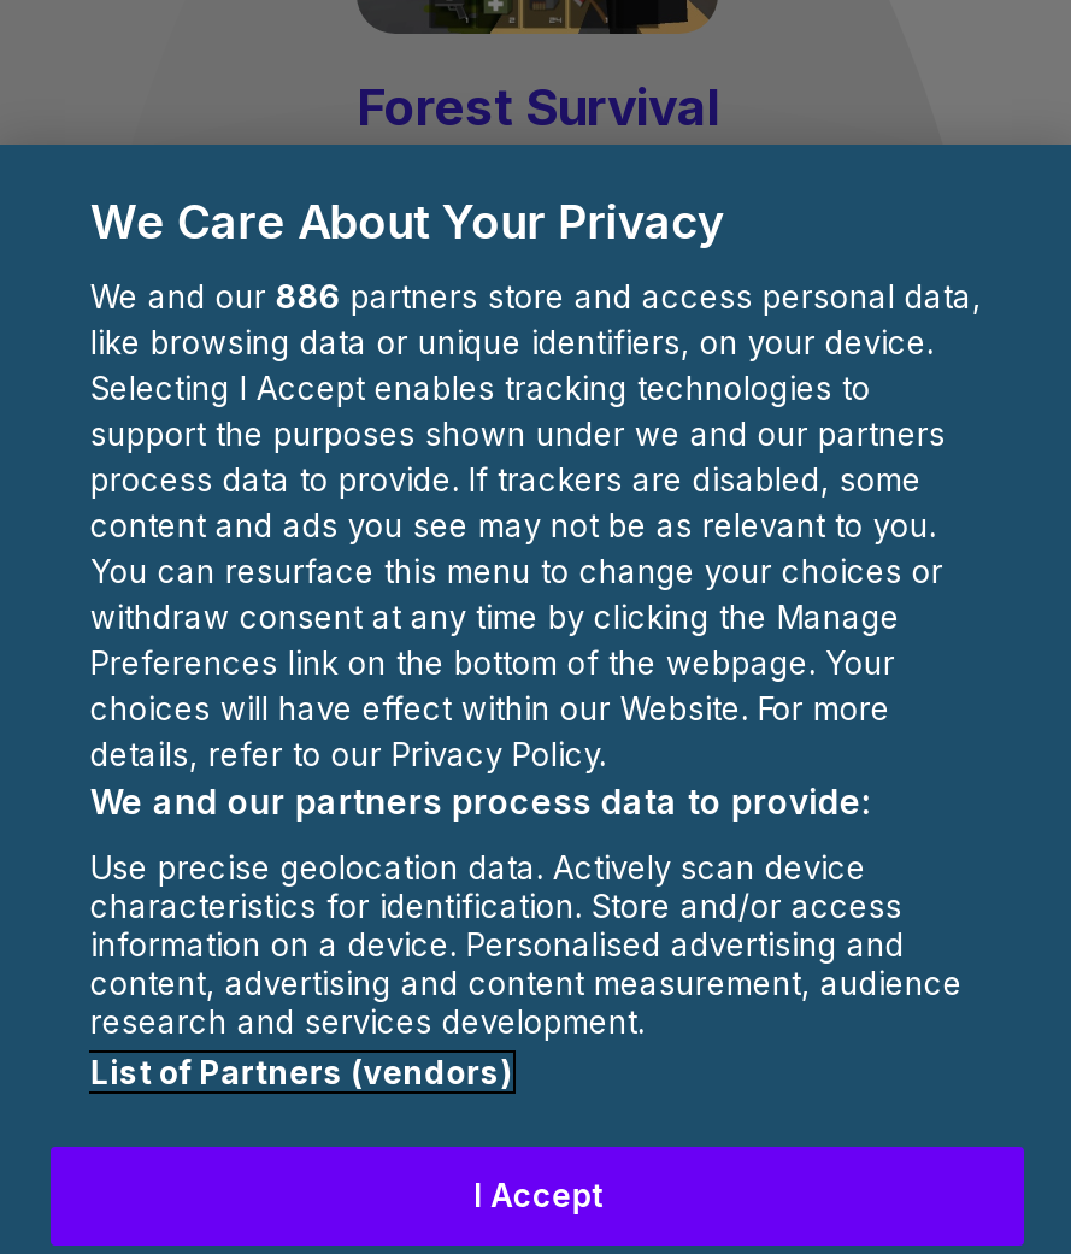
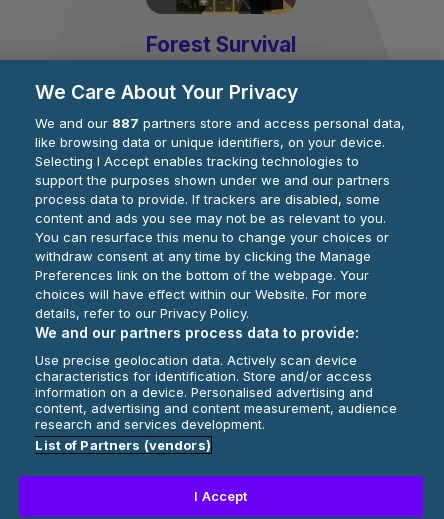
[90,277,982,316] We and our 886 partners store and access personal data, -> [35,115,405,131] We and our 887 partners store and access personal data,

